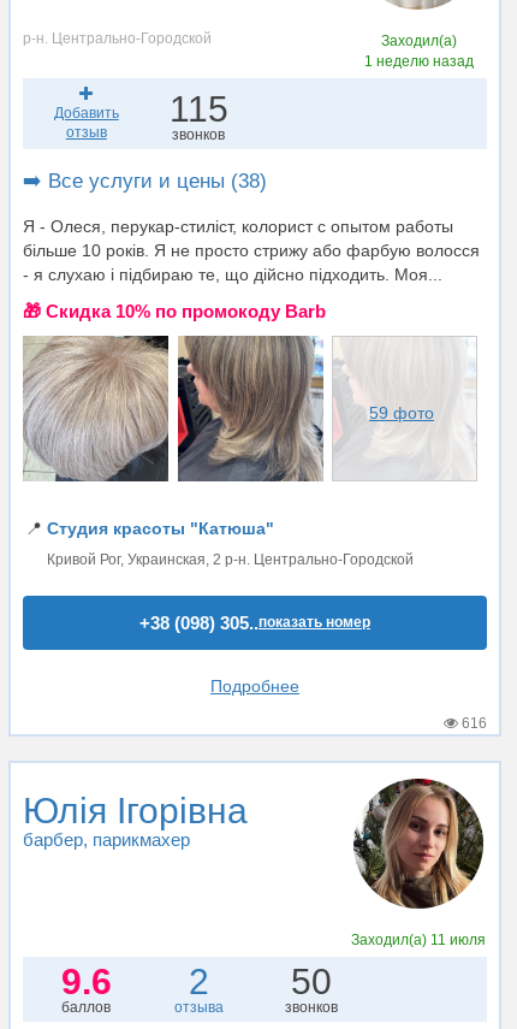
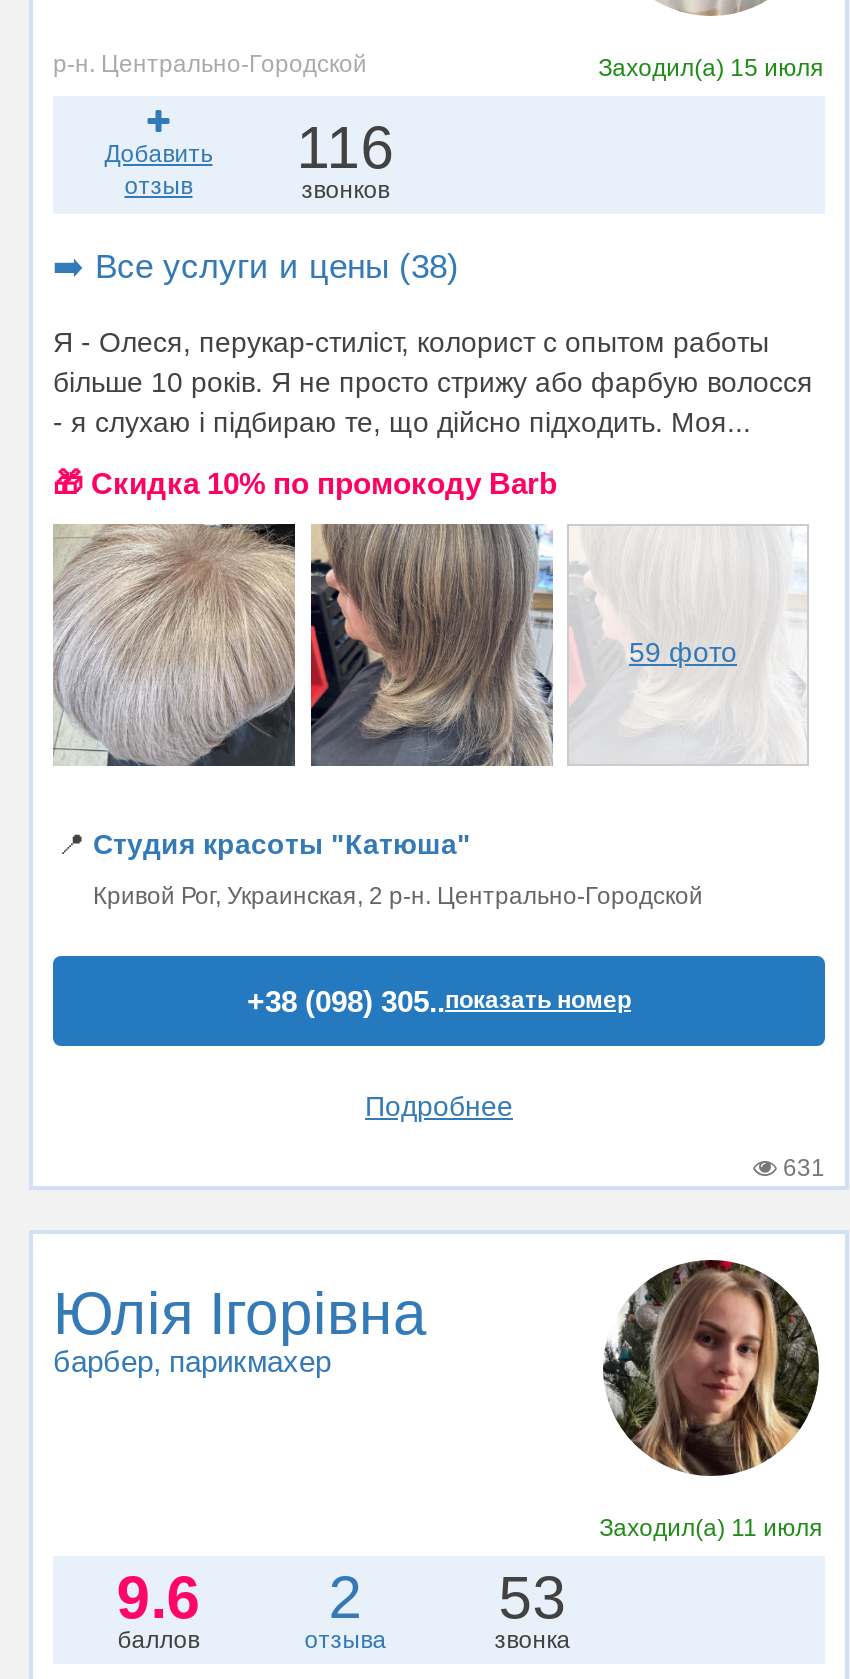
[364,32,473,69] Заходил(а) | 1 неделю назад -> [598,53,824,81] Заходил(а) 15 июля
[169,89,228,128] 115 -> [297,113,395,179] 116
[458,715,487,732] 616 -> [777,1154,825,1182] 631
[285,961,338,1015] 50 | звонков -> [495,1563,571,1653] 53 | звонка

